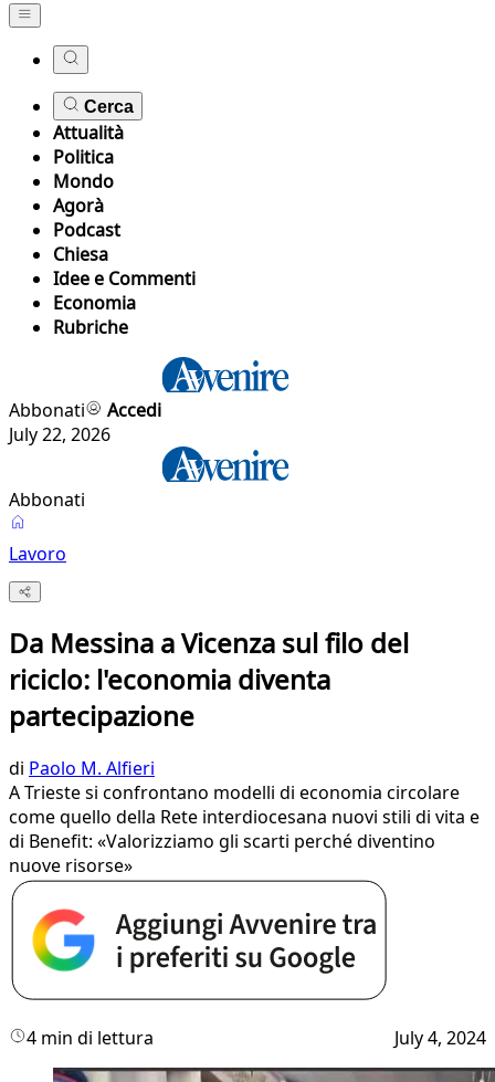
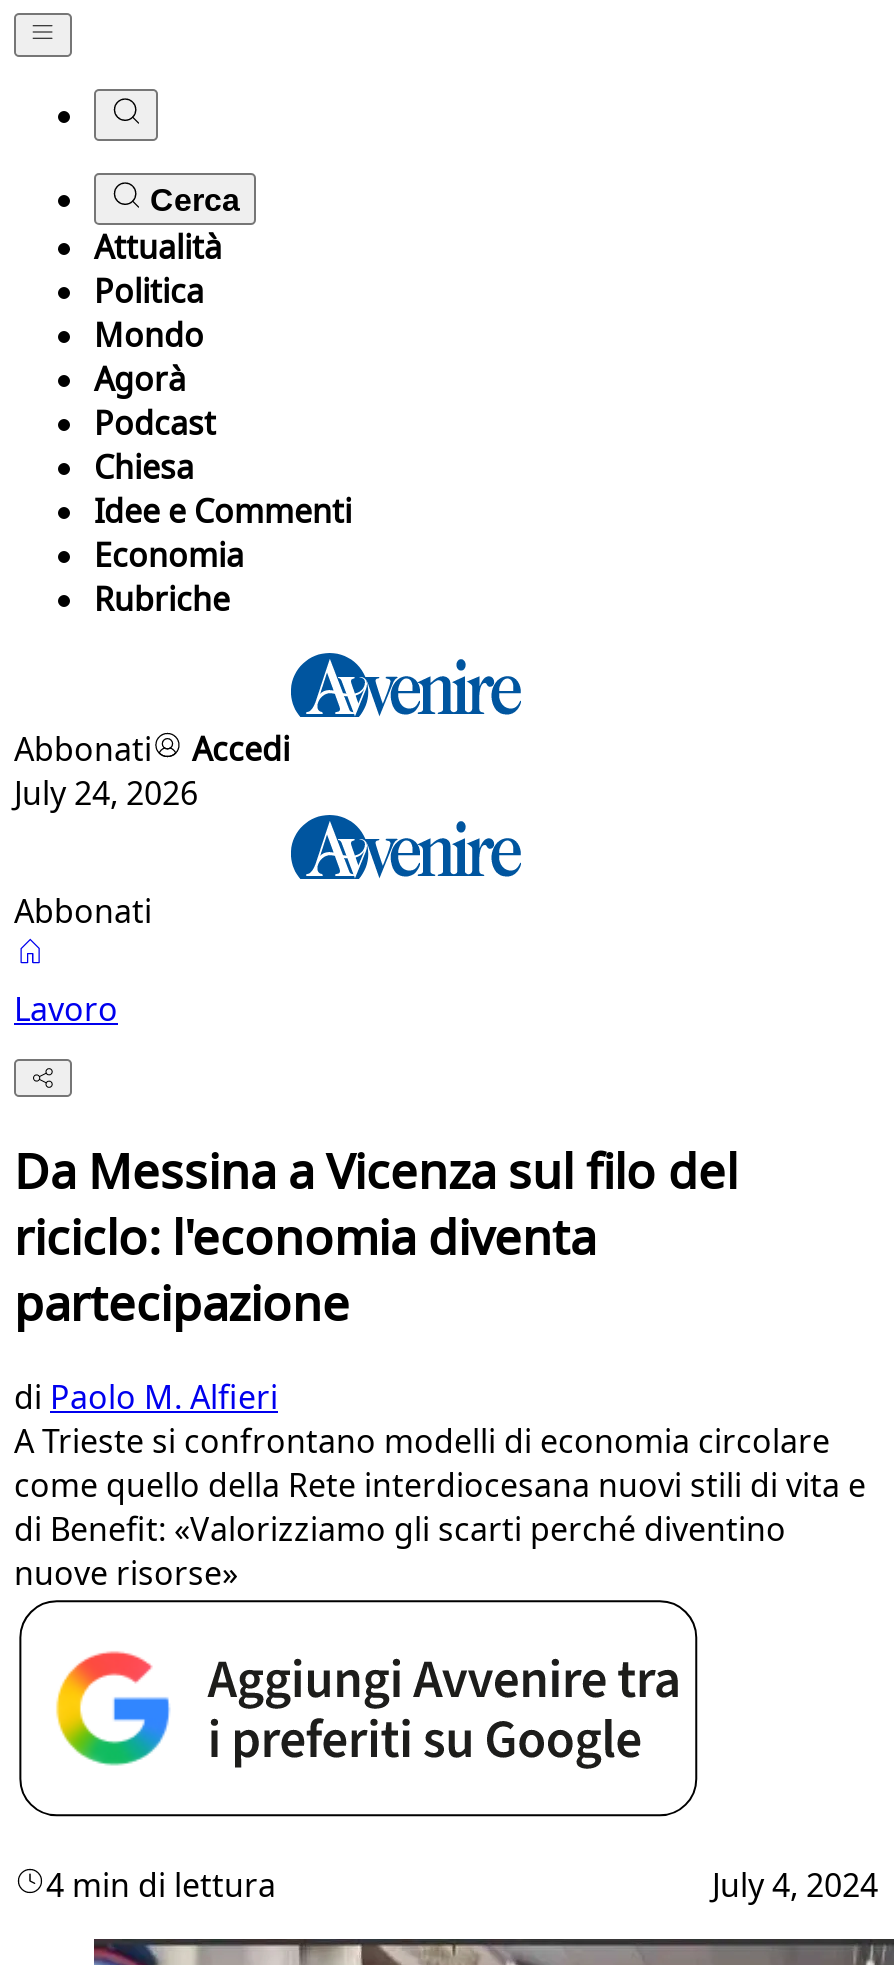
[9,422,110,447] July 22, 2026 -> [14,771,198,815] July 24, 2026

